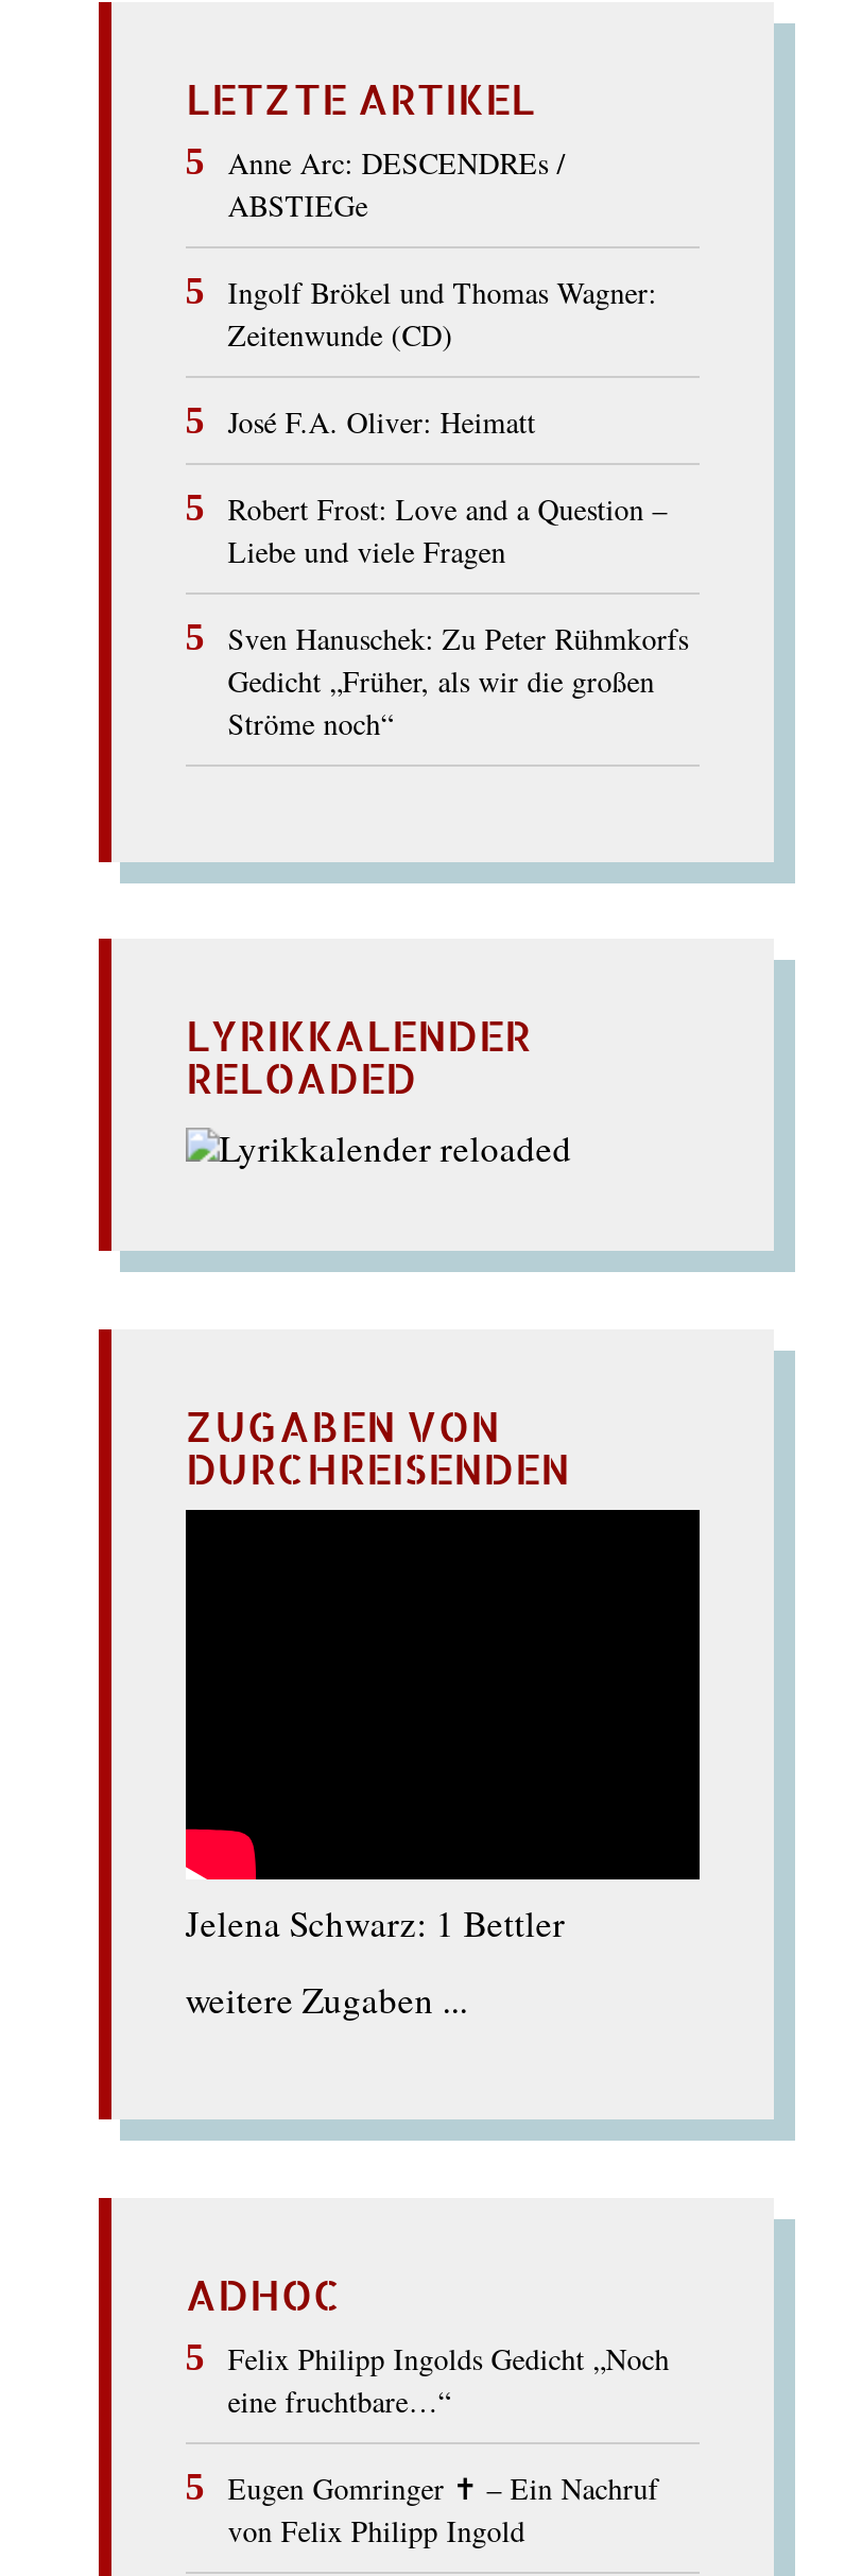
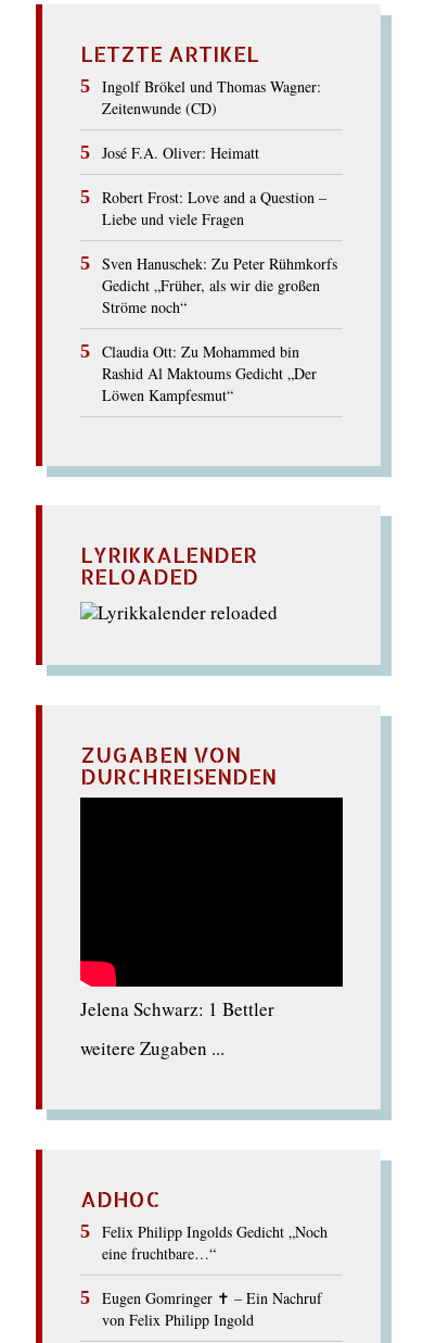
[228,141,565,224] Anne Arc: DESCENDREs / | ABSTIEGe -> none
moved [228,271,689,742] -> [102,76,337,317]: Ingolf Brökel und Thomas Wagner: | Zeitenwunde (CD) | José F.A. Oliver: Heimatt | Robert Frost: Love and a Question – | Liebe und viele Fragen | Sven Hanuschek: Zu Peter Rühmkorfs | Gedicht „Früher, als wir die großen | Ströme noch“
none -> [102,341,316,405] Claudia Ott: Zu Mohammed bin | Rashid Al Maktoums Gedicht „Der | Löwen Kampfesmut“

